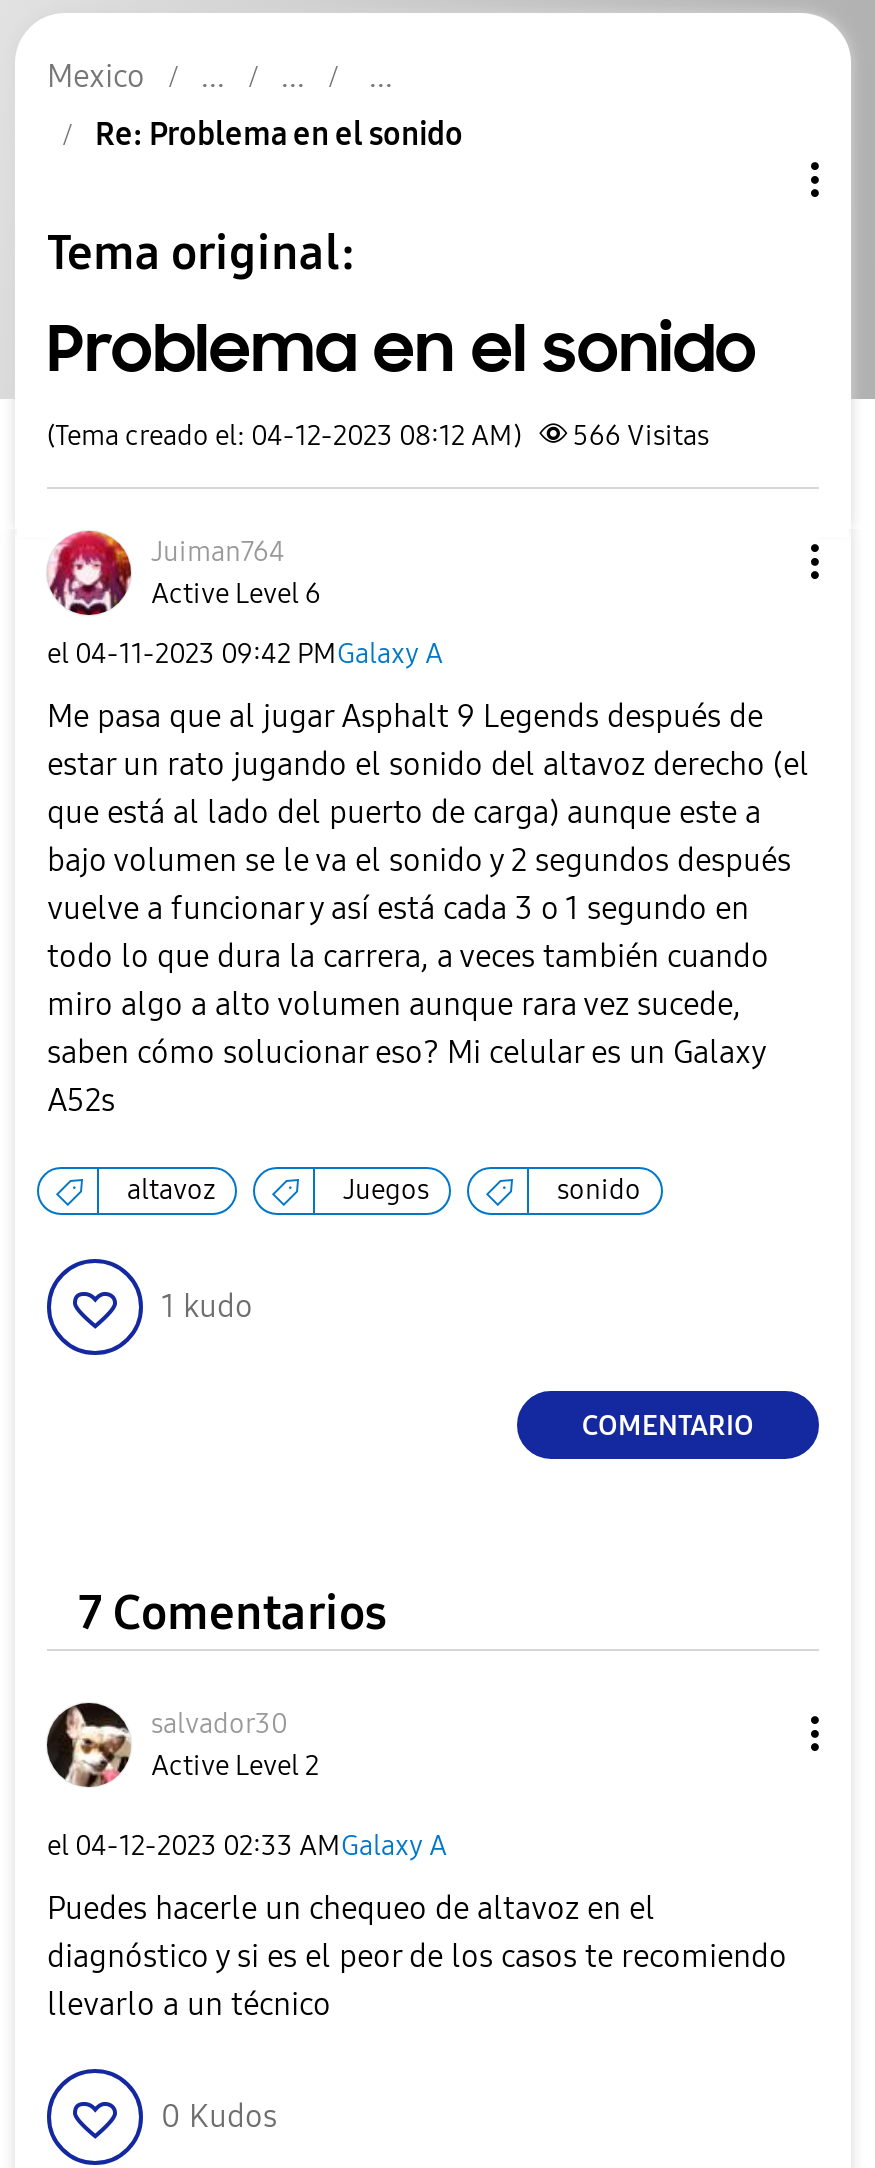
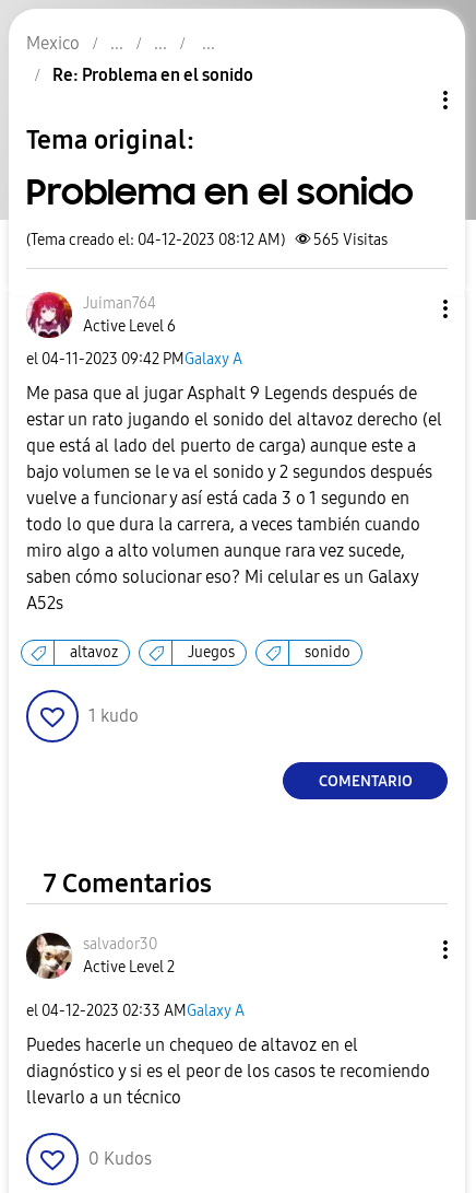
[47,419,709,453] (Tema creado el: 04-12-2023 08:12 AM) 566 Visitas -> [26,231,388,249] (Tema creado el: 04-12-2023 08:12 AM) 565 Visitas

